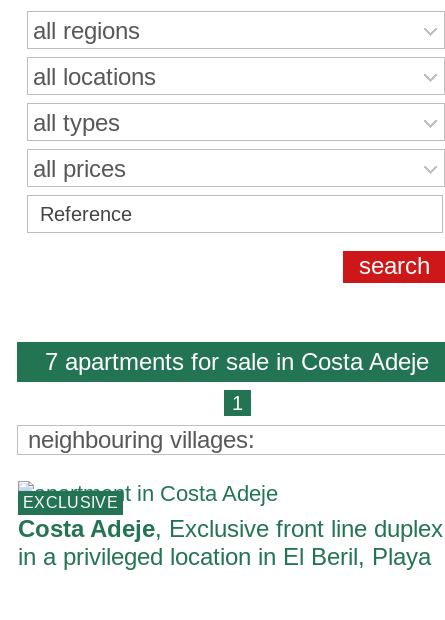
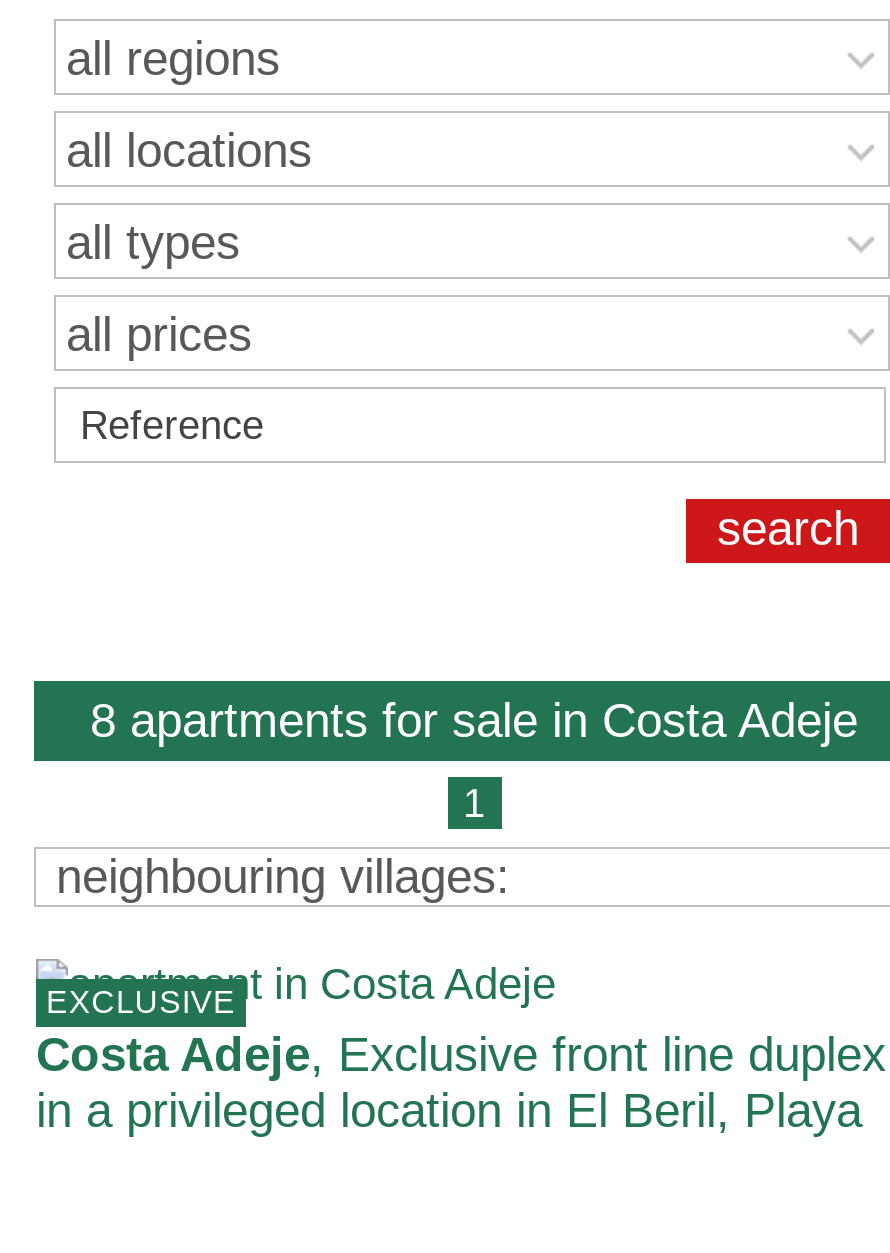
[45,348,429,375] 7 apartments for sale in Costa Adeje -> [90,693,858,747] 8 apartments for sale in Costa Adeje

